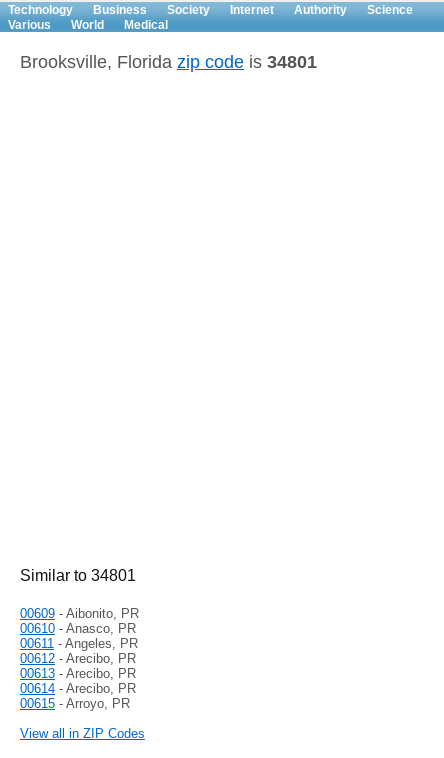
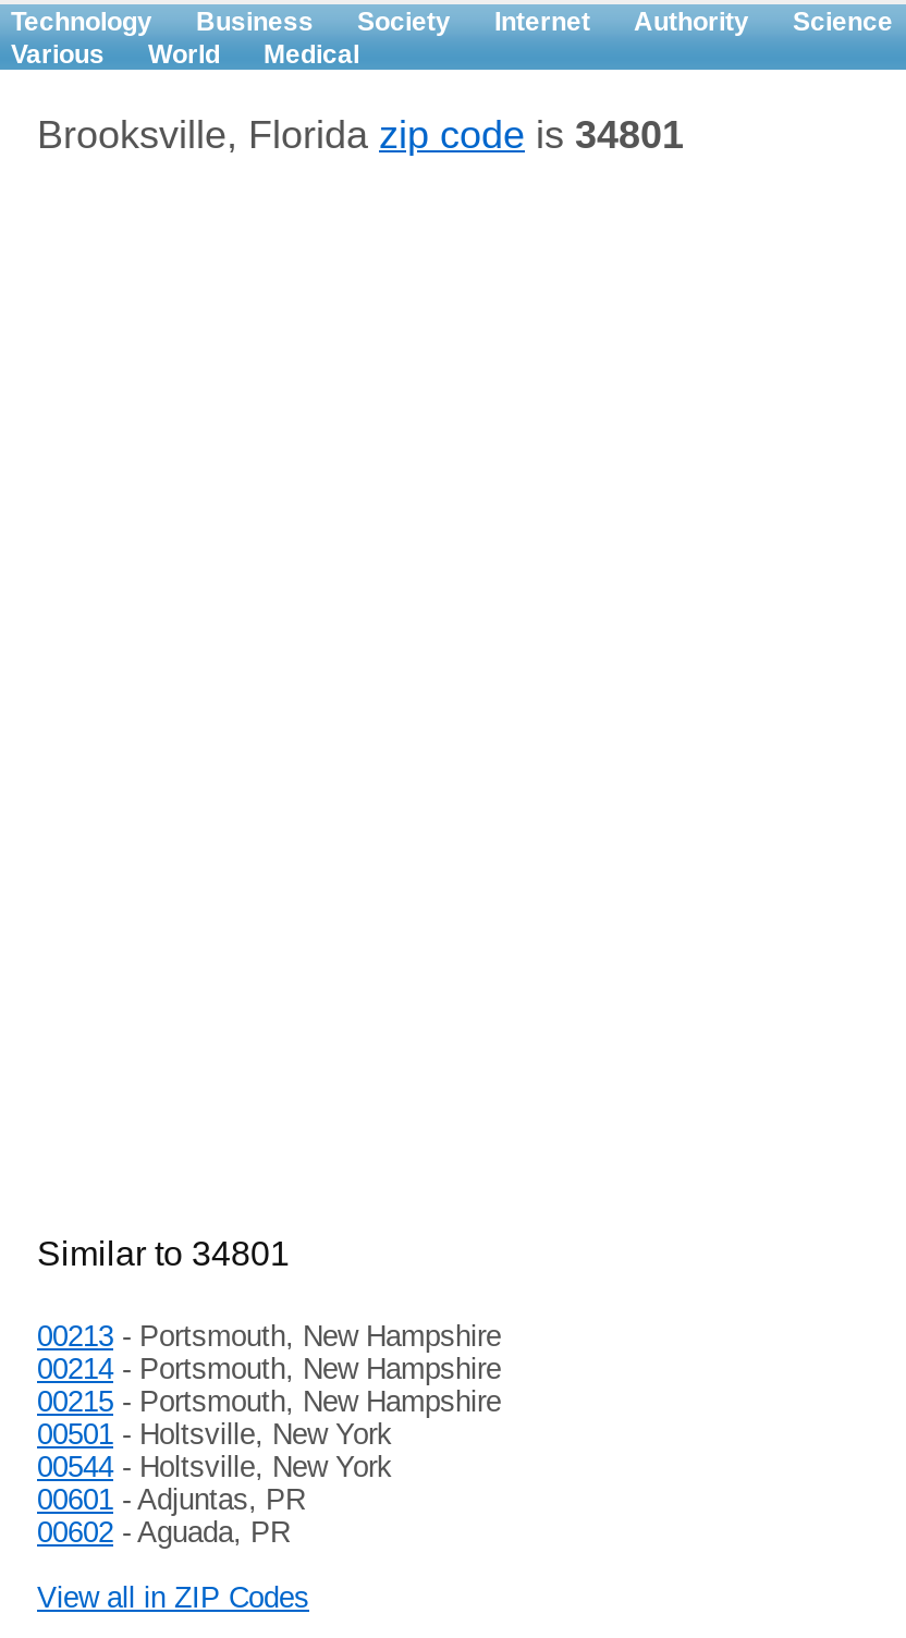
[20,606,139,711] 00609 - Aibonito, PR | 00610 - Anasco, PR | 00611 - Angeles, PR | 00612 - Arecibo, PR | 00613 - Arecibo, PR | 00614 - Arecibo, PR | 00615 - Arroyo, PR -> [37,1320,501,1549] 00213 - Portsmouth, New Hampshire | 00214 - Portsmouth, New Hampshire | 00215 - Portsmouth, New Hampshire | 00501 - Holtsville, New York | 00544 - Holtsville, New York | 00601 - Adjuntas, PR | 00602 - Aguada, PR

